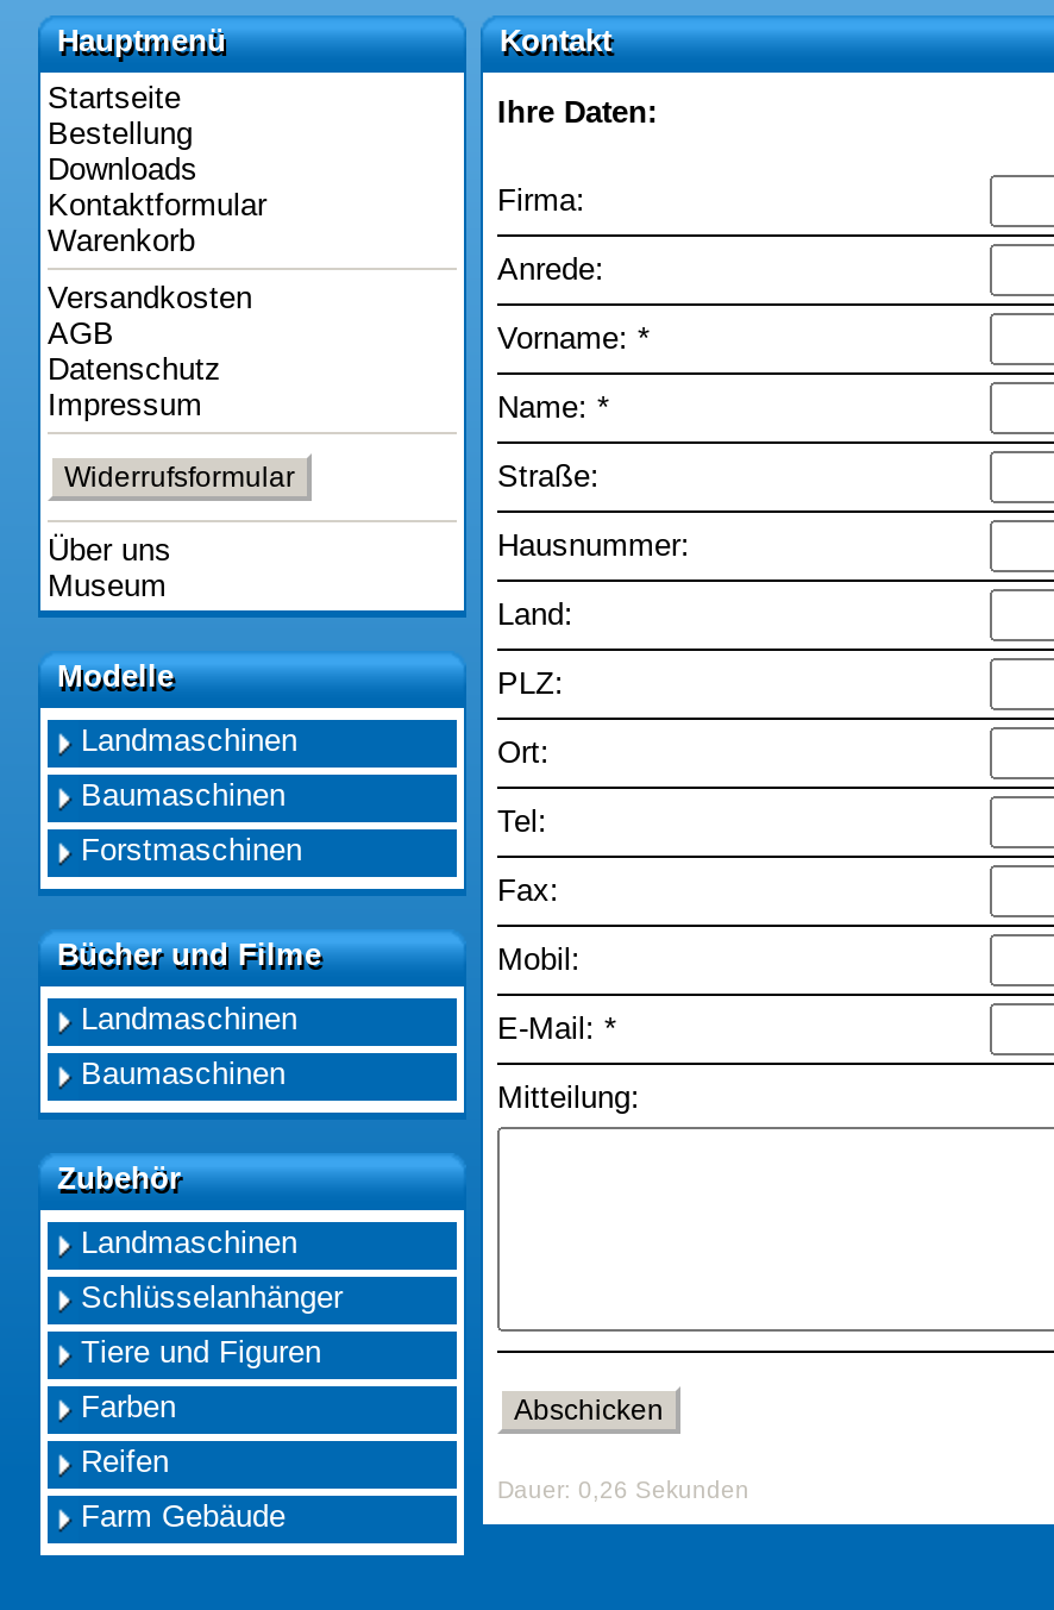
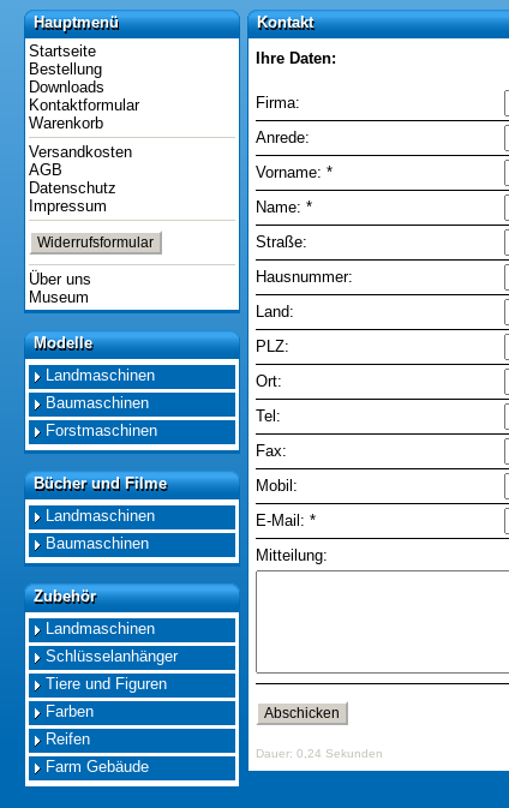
[497,1477,749,1503] Dauer: 0,26 Sekunden -> [256,747,383,760] Dauer: 0,24 Sekunden

